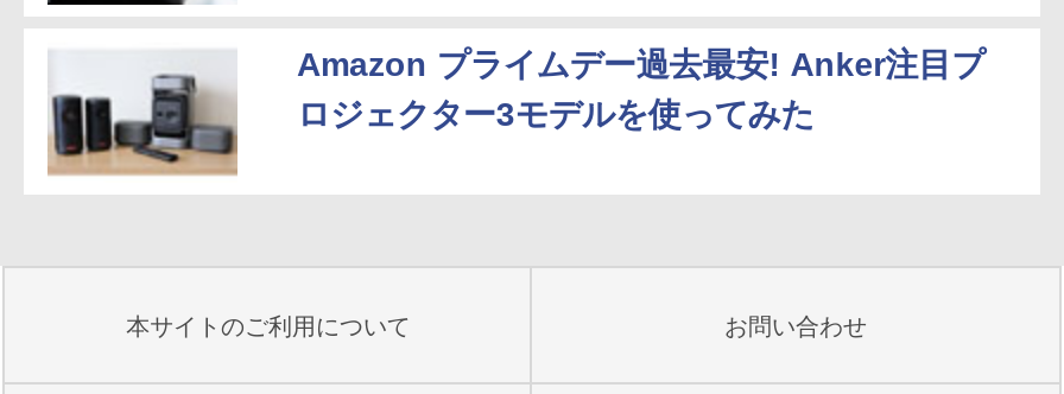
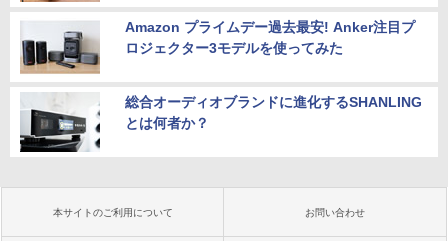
none -> [19,94,422,153] [image] | 総合オーディオブランドに進化するSHANLING | とは何者か？

